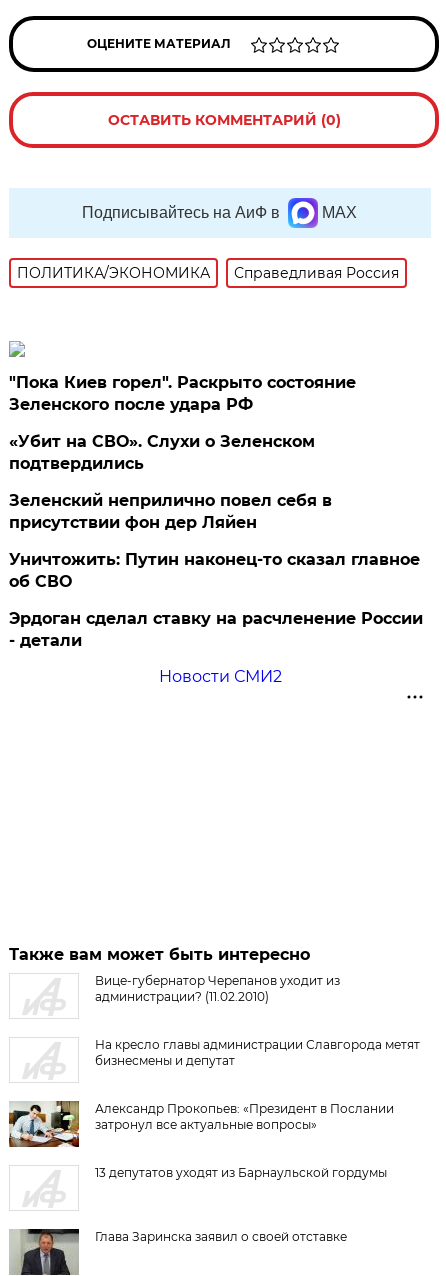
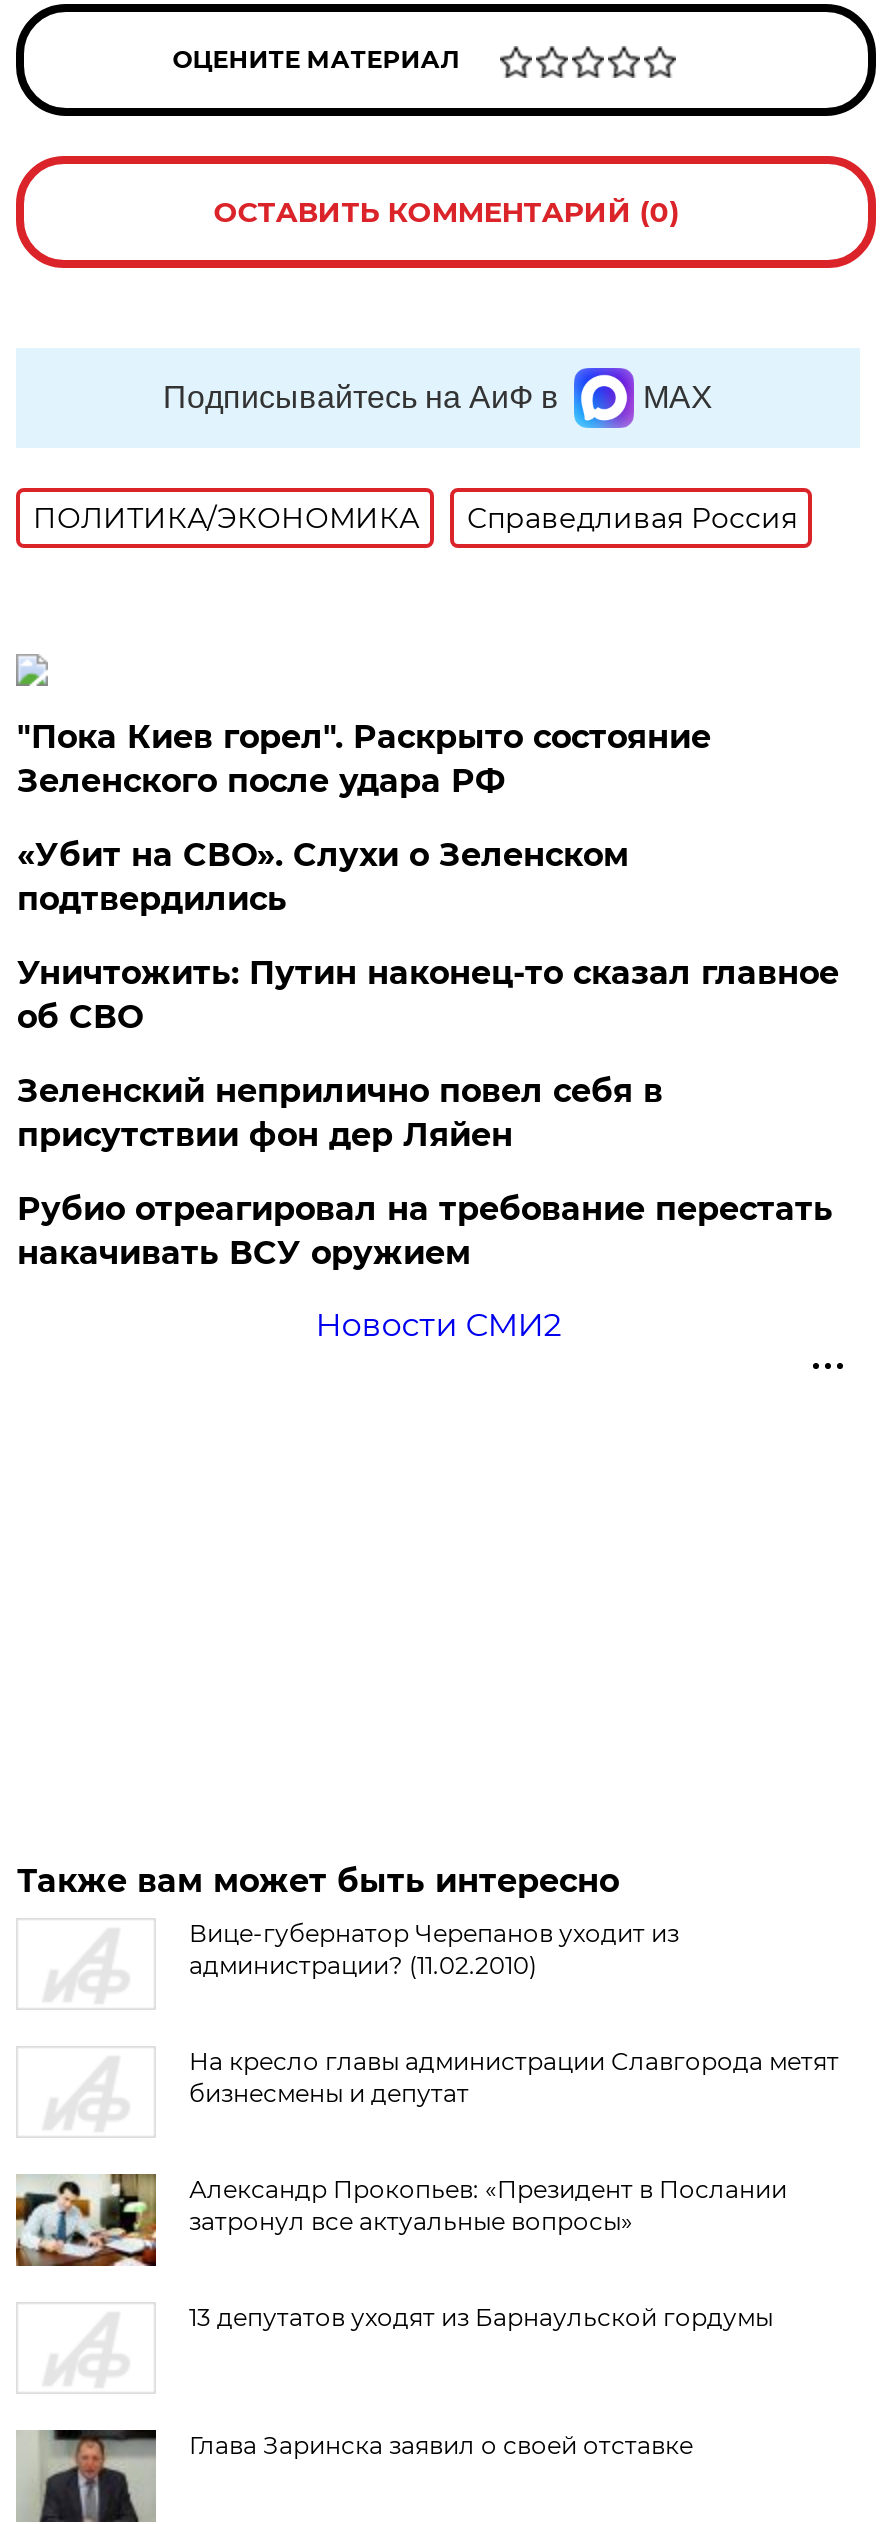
moved [9,491,332,532] -> [17,1072,663,1154]: Зеленский неприлично повел cебя в | присутствии фон дер Ляйен
moved [9,550,420,591] -> [17,954,839,1036]: Уничтожить: Путин наконец-то сказал главное | об СВО
[9,609,423,650] Эрдоган сделал ставку на расчленение России | - детали -> [17,1190,833,1272] Рубио отреагировал на требование перестать | накачивать ВСУ оружием

